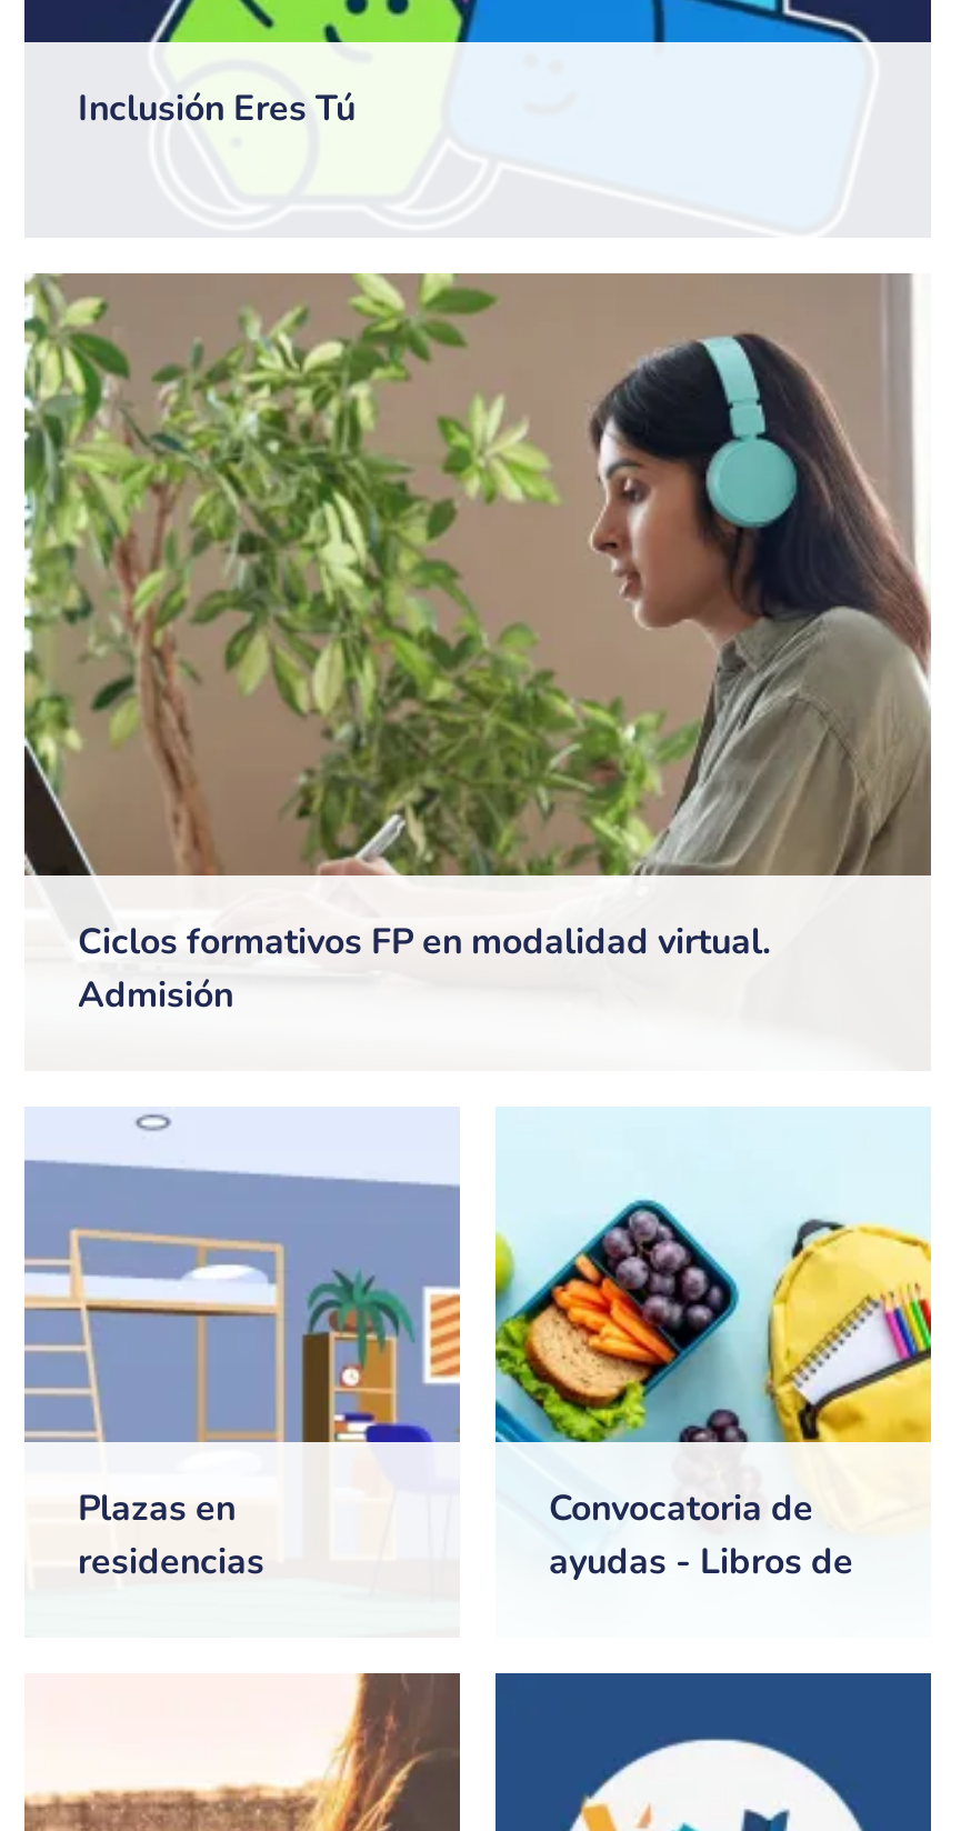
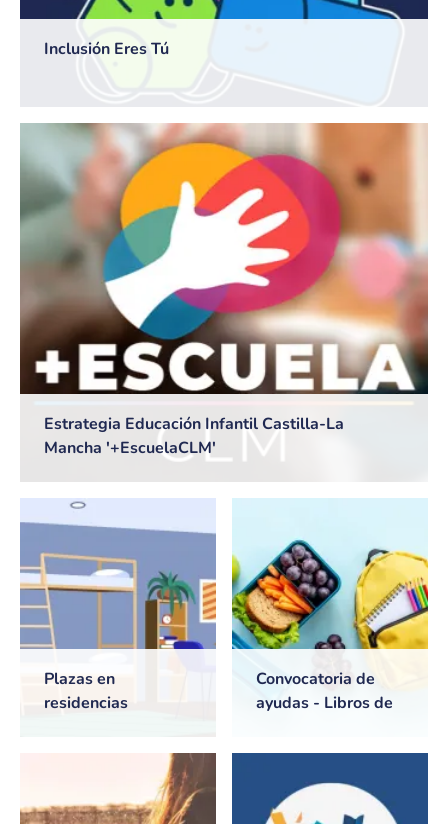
[24,273,933,1021] [image] | Ciclos formativos FP en modalidad virtual. | Admisión -> [19,123,429,459] [image] | Estrategia Educación Infantil Castilla-La | Mancha '+EscuelaCLM'

